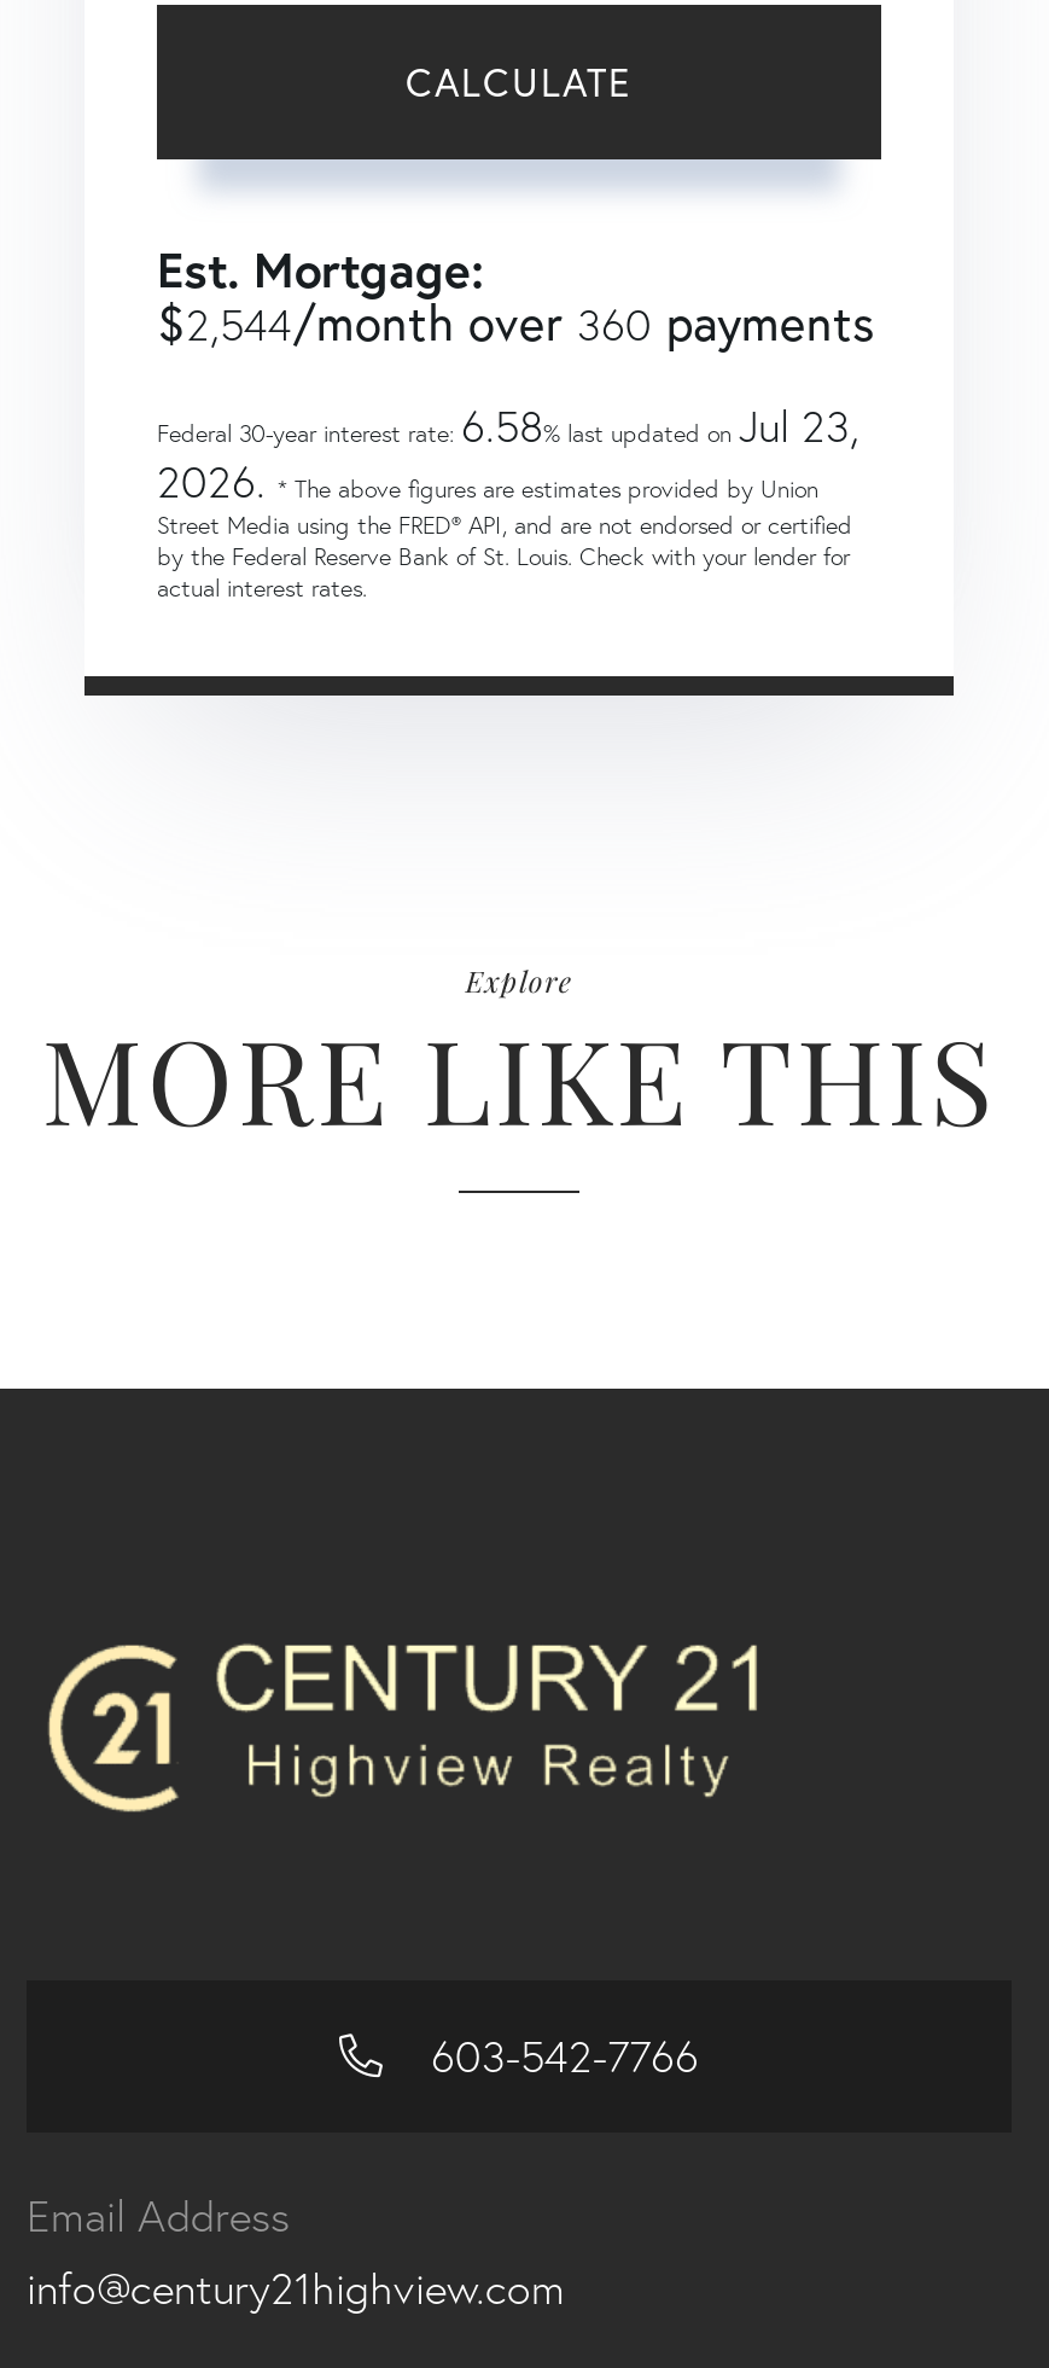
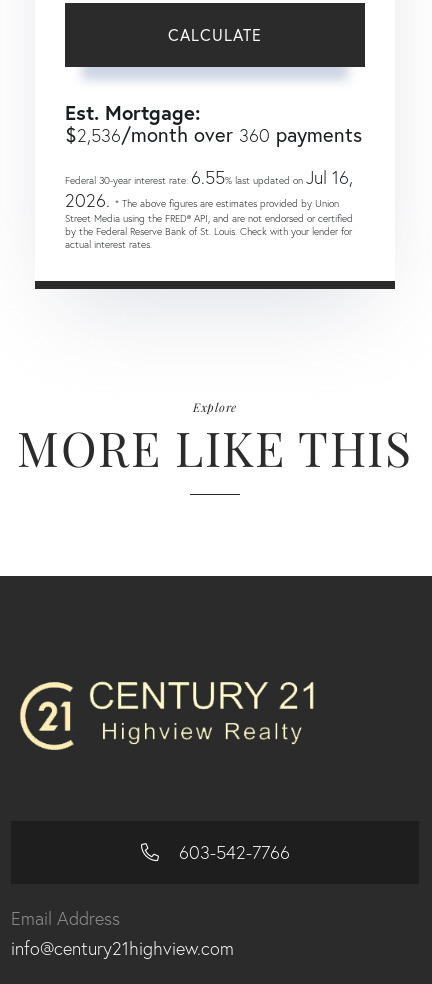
[157,290,874,355] $2,544/month over 360 payments -> [65,122,362,147] $2,536/month over 360 payments
[157,399,859,454] Federal 30-year interest rate: 6.58% last updated on Jul 23, -> [65,166,353,189] Federal 30-year interest rate: 6.55% last updated on Jul 16,

